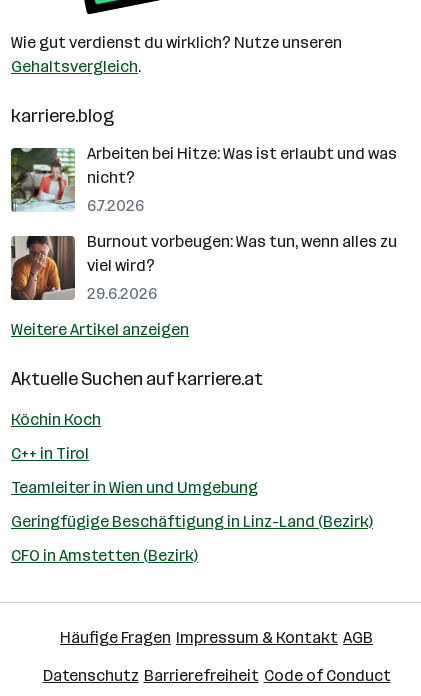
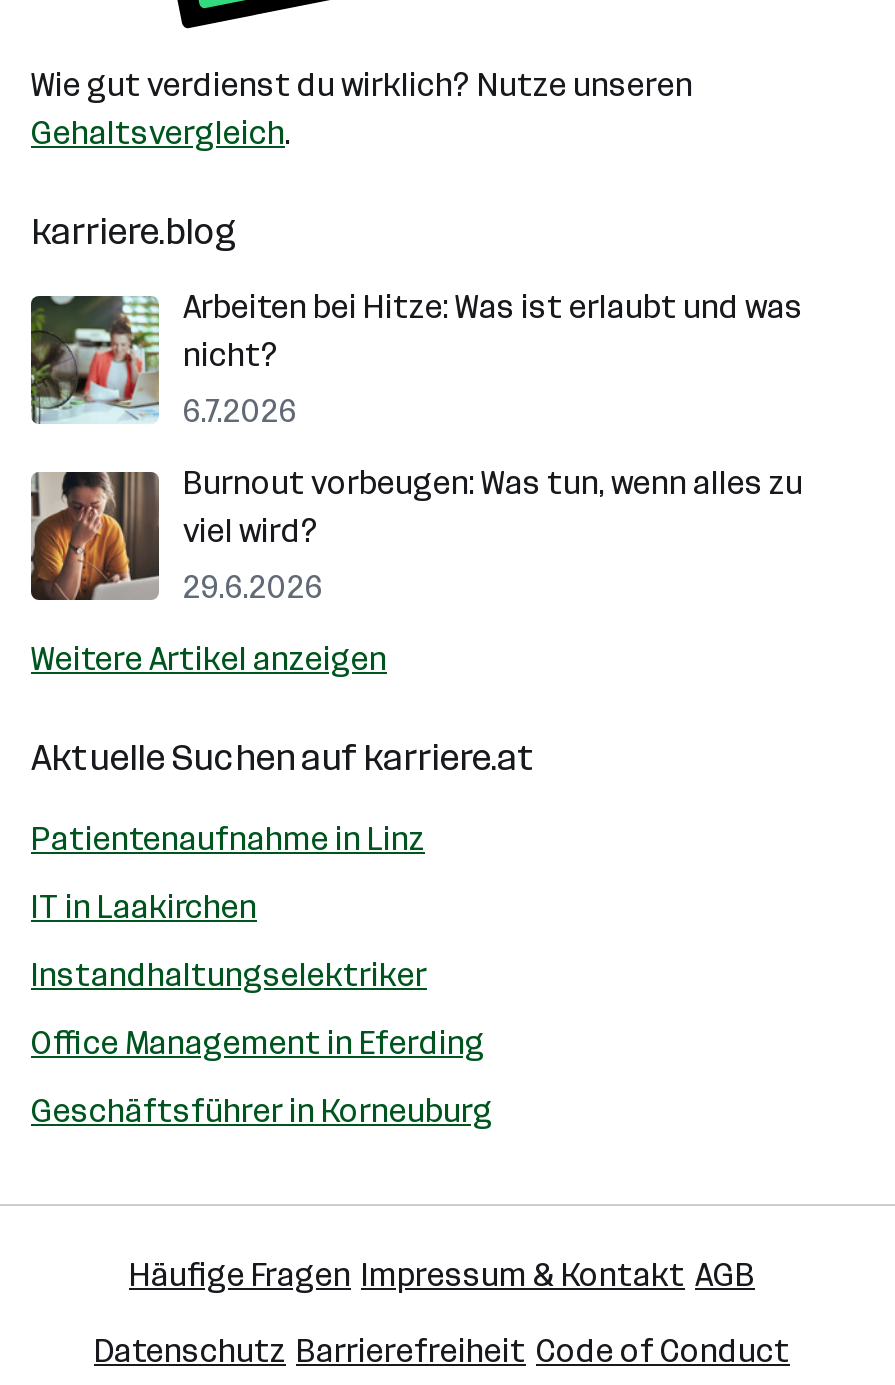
[11,410,101,429] Köchin Koch -> [31,820,425,858] Patientenaufnahme in Linz
[11,444,89,463] C++ in Tirol -> [31,888,257,926] IT in Laakirchen
[11,478,258,497] Teamleiter in Wien und Umgebung -> [31,956,427,994] Instandhaltungselektriker
[11,512,373,531] Geringfügige Beschäftigung in Linz-Land (Bezirk) -> [31,1024,485,1062] Office Management in Eferding
[11,546,198,565] CFO in Amstetten (Bezirk) -> [31,1092,493,1130] Geschäftsführer in Korneuburg

